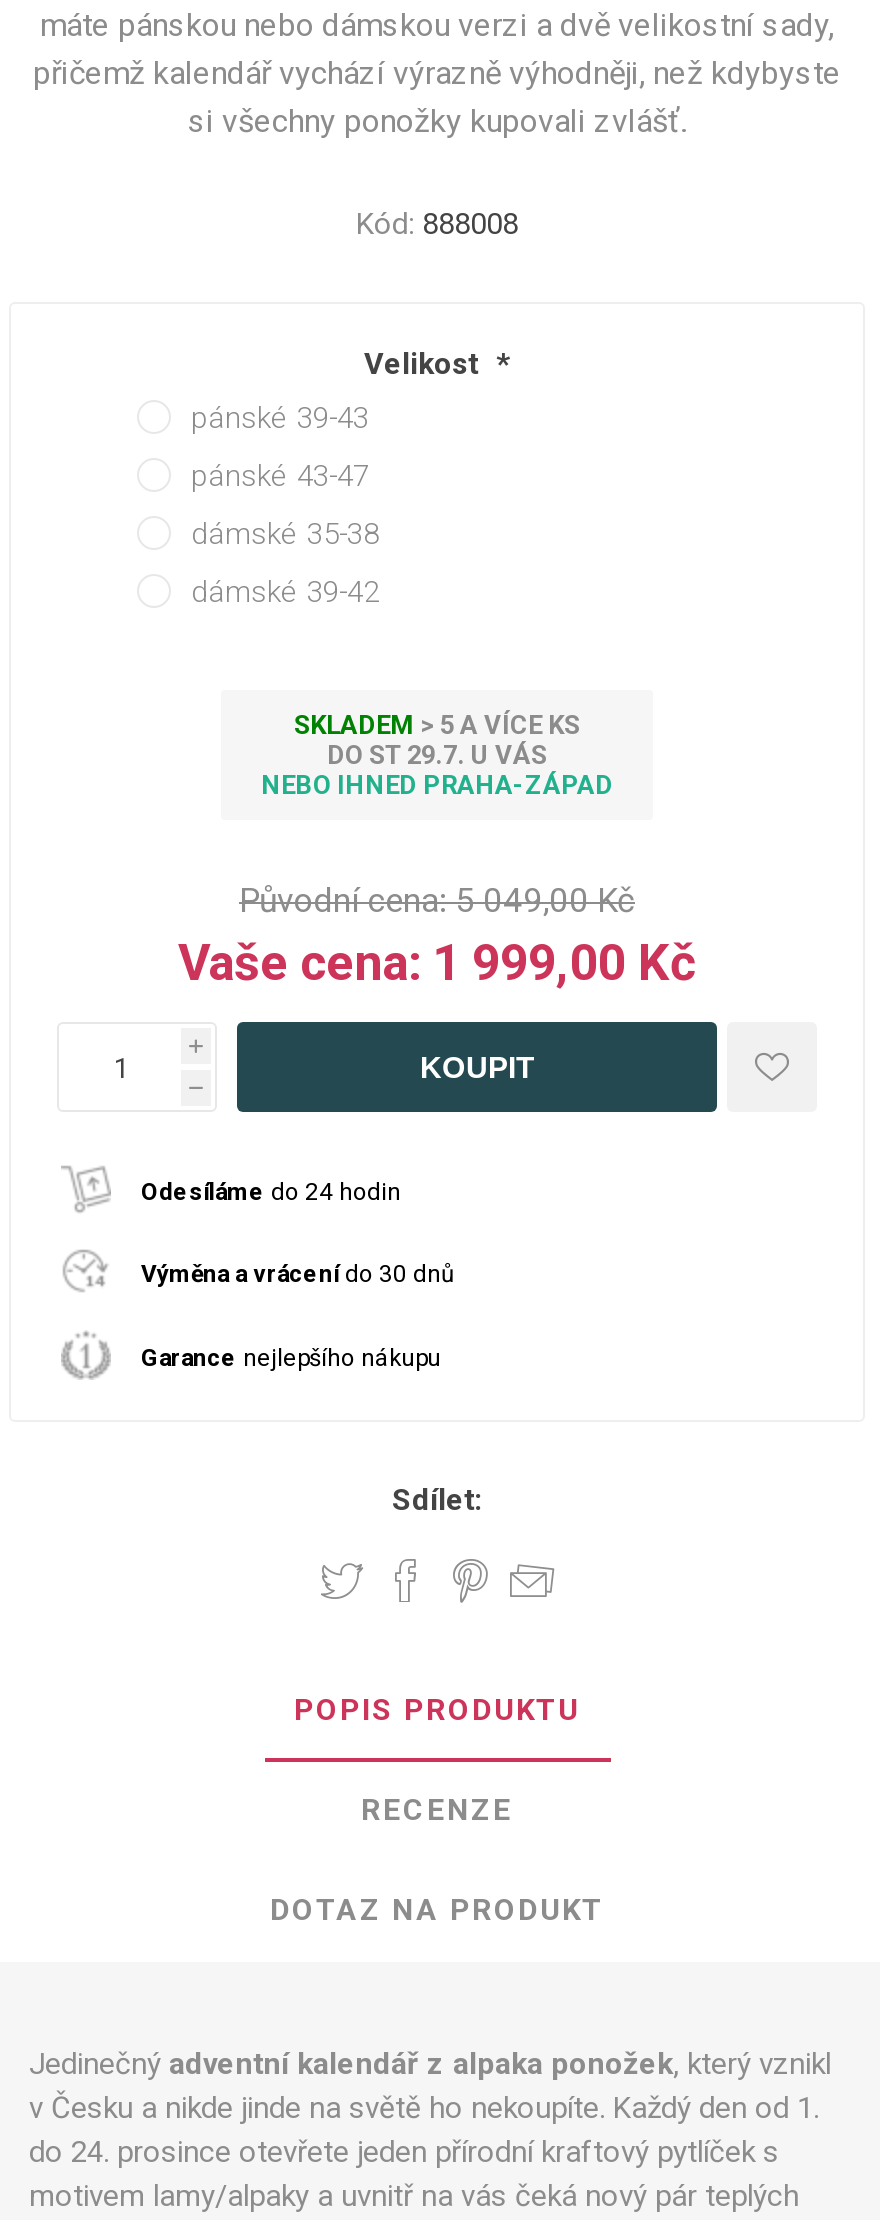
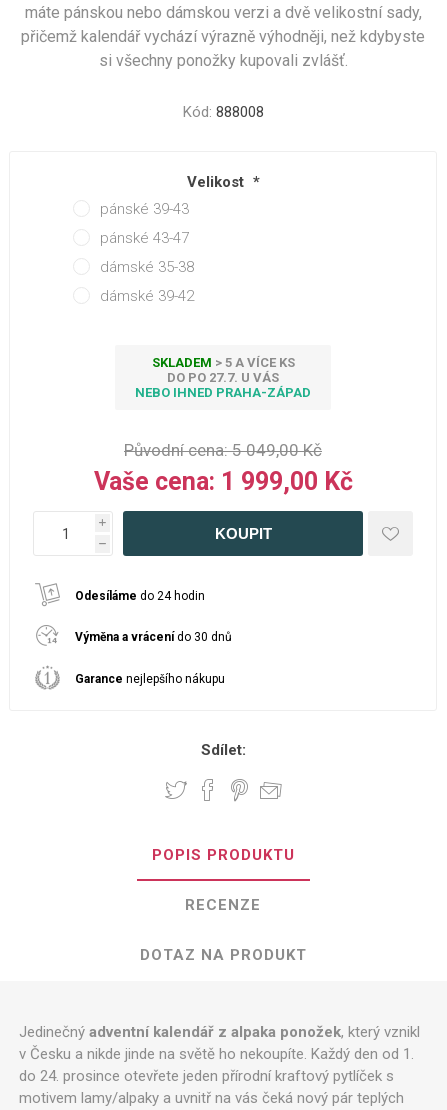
[327,740,547,770] DO ST 29.7. U VÁS -> [167,370,279,385] DO PO 27.7. U VÁS

